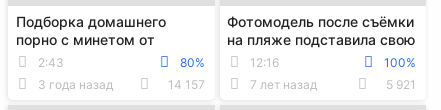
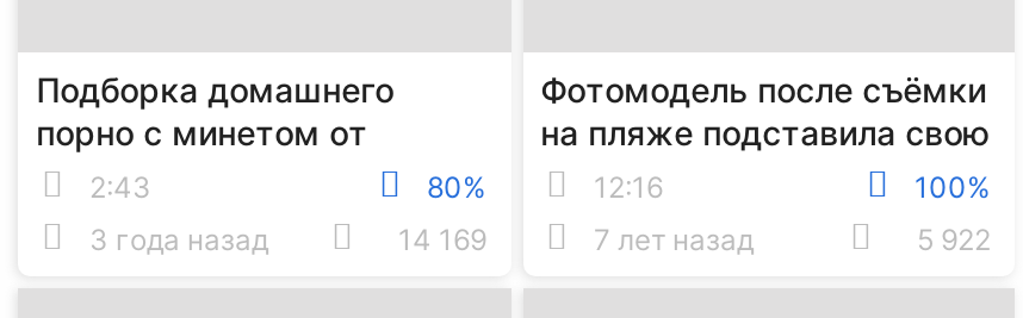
[167,77,204,92] 14 157 -> [398,221,486,257] 14 169
[386,77,416,92] 5 921 -> [917,221,991,257] 5 922

